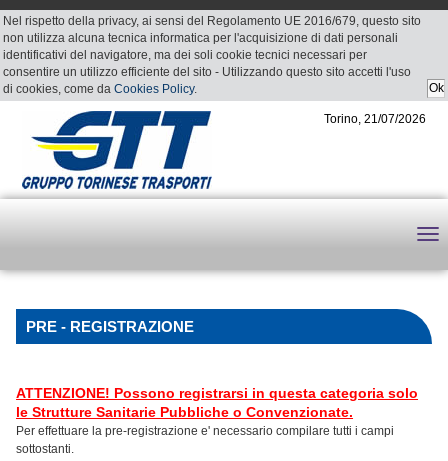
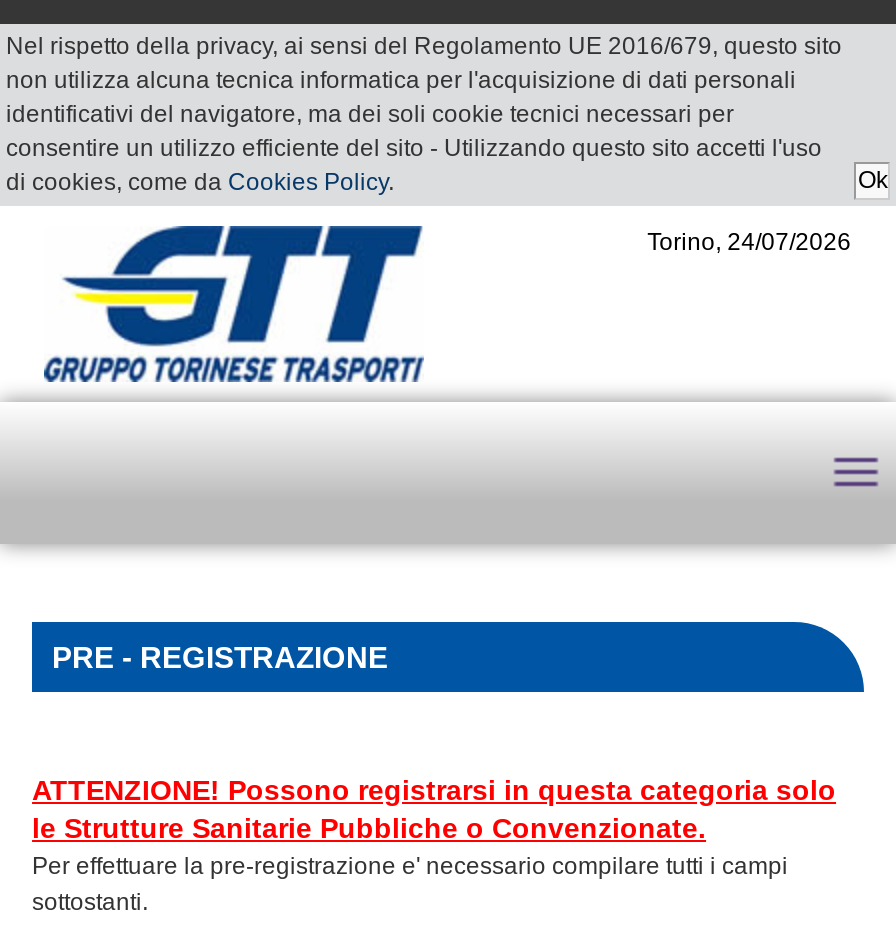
[324,112,426,126] Torino, 21/07/2026 -> [647,228,851,256] Torino, 24/07/2026

